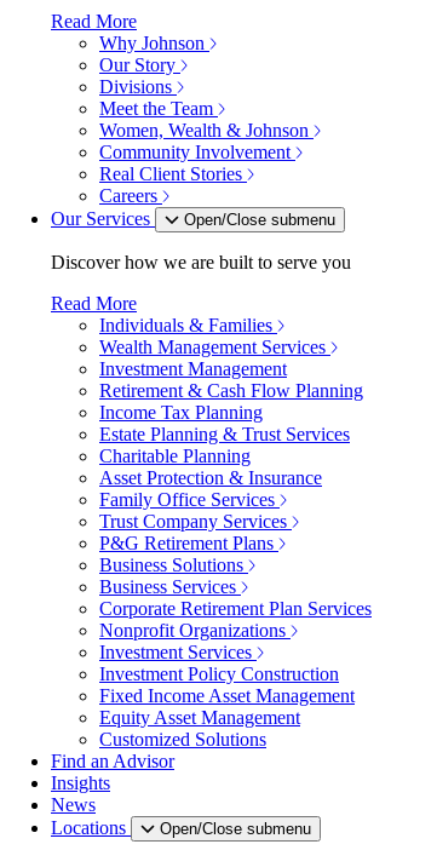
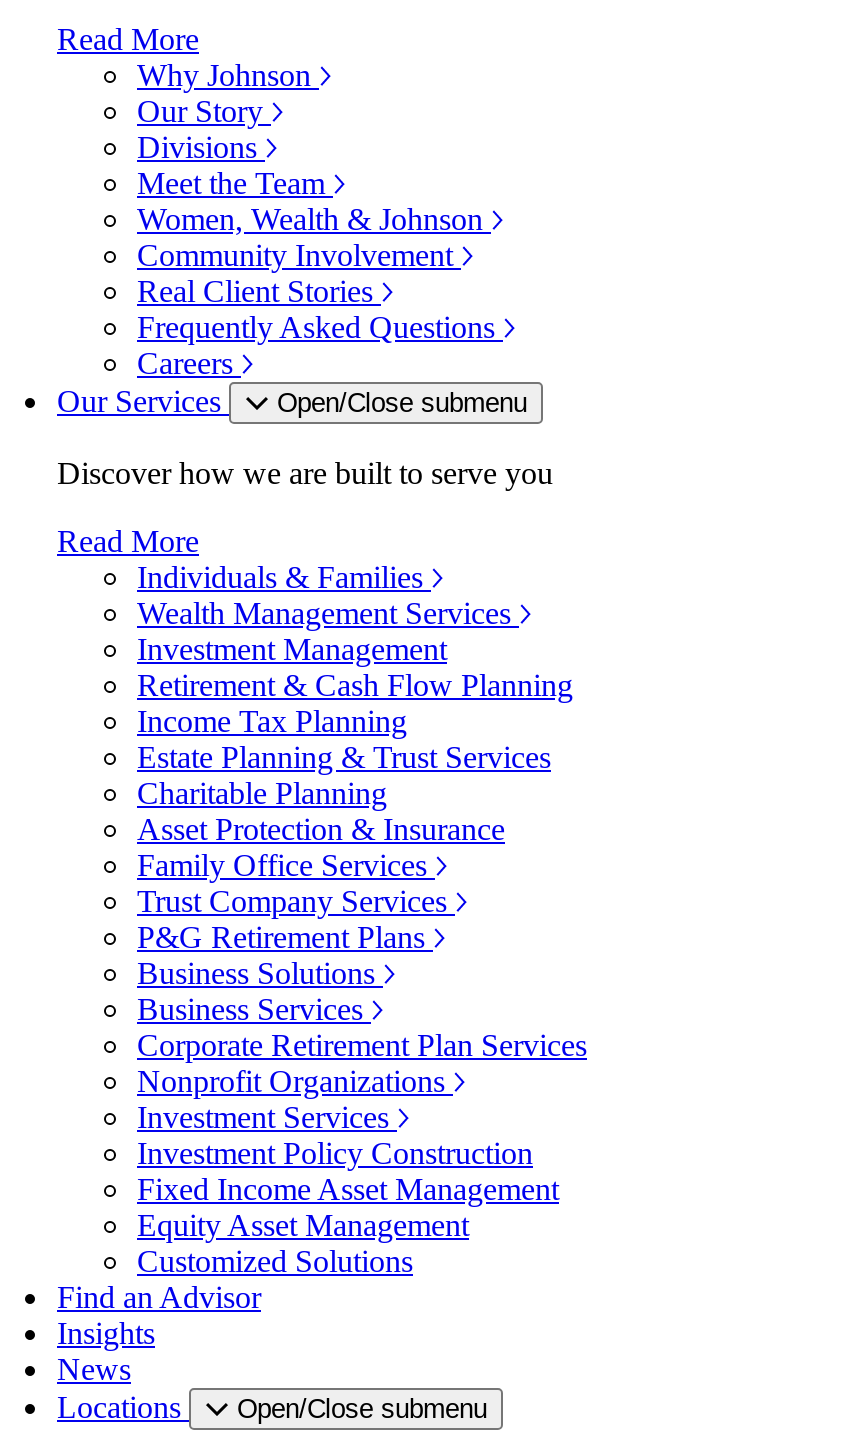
none -> [137,310,495,344] Frequently Asked Questions

